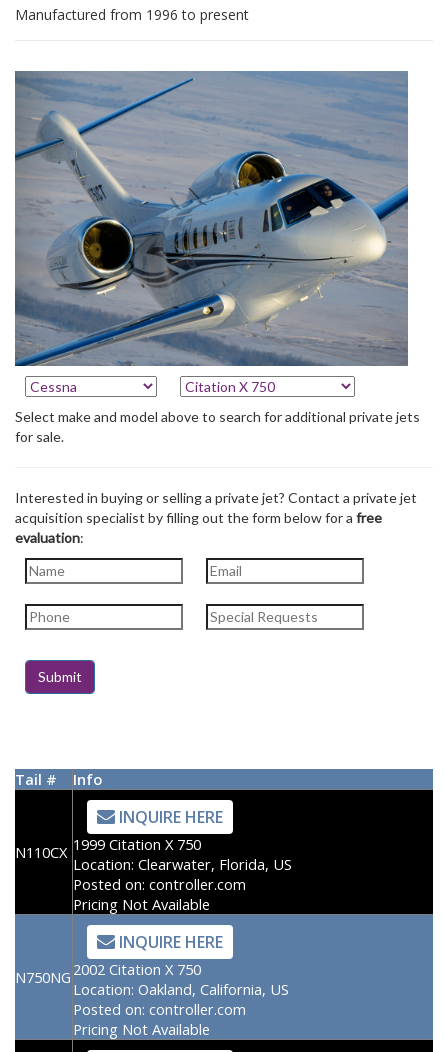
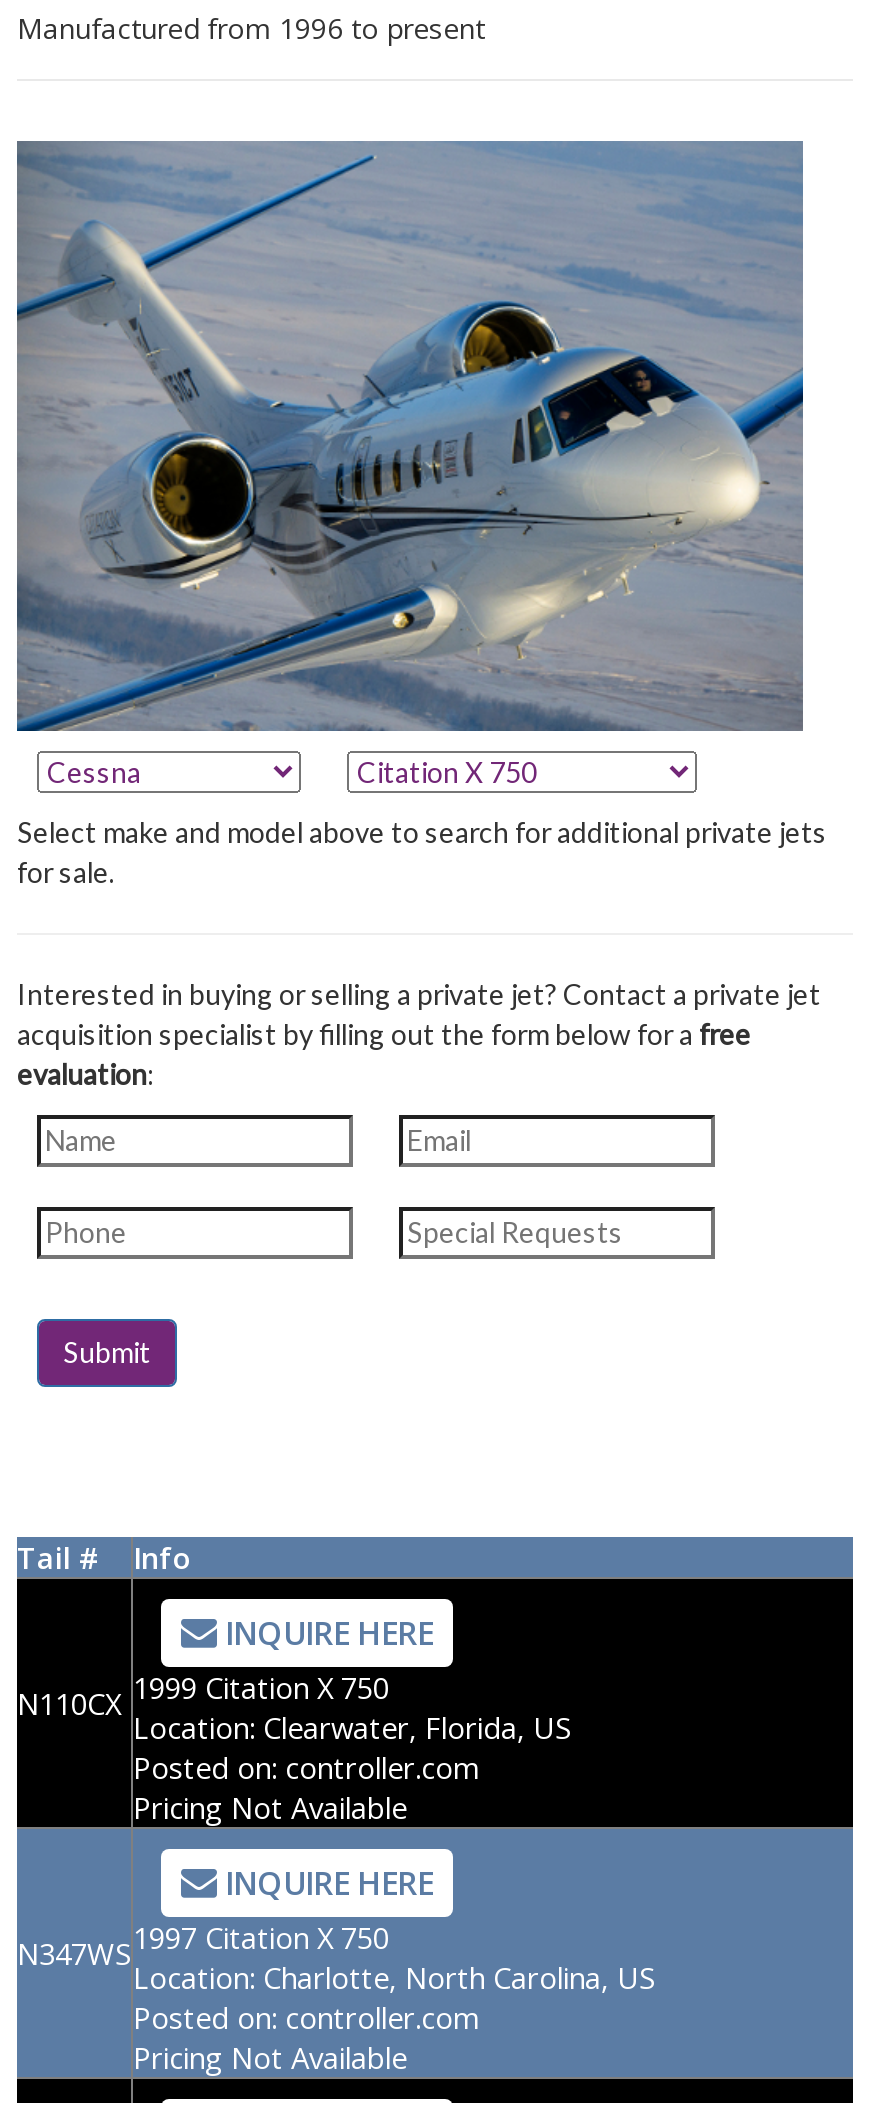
[73,959,289,999] 2002 Citation X 750 | Location: Oakland, California, US -> [133,1917,655,1997] 1997 Citation X 750 | Location: Charlotte, North Carolina, US
[15,967,71,987] N750NG -> [17,1933,131,1973] N347WS

